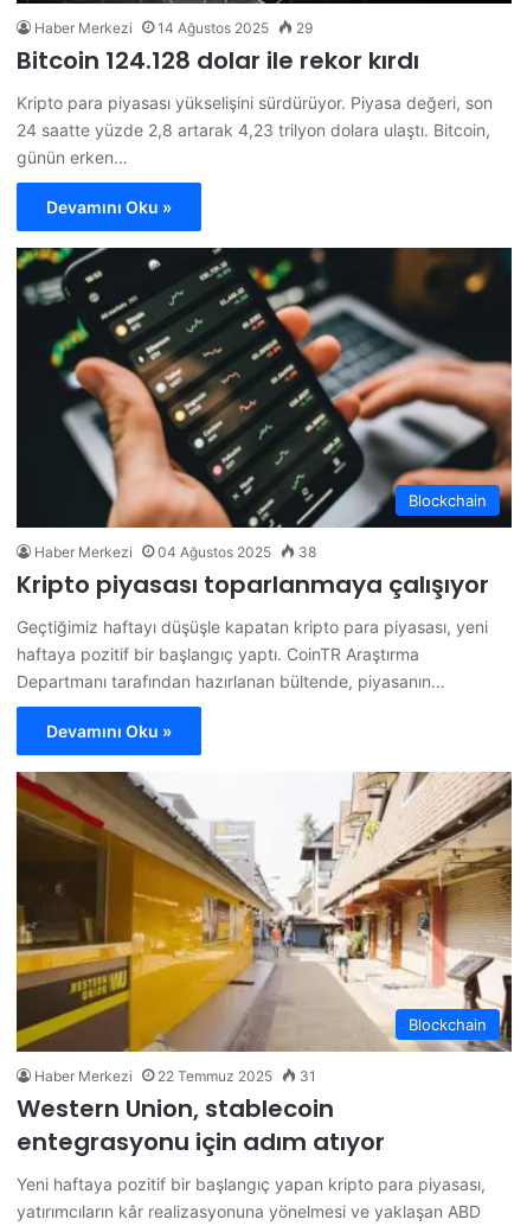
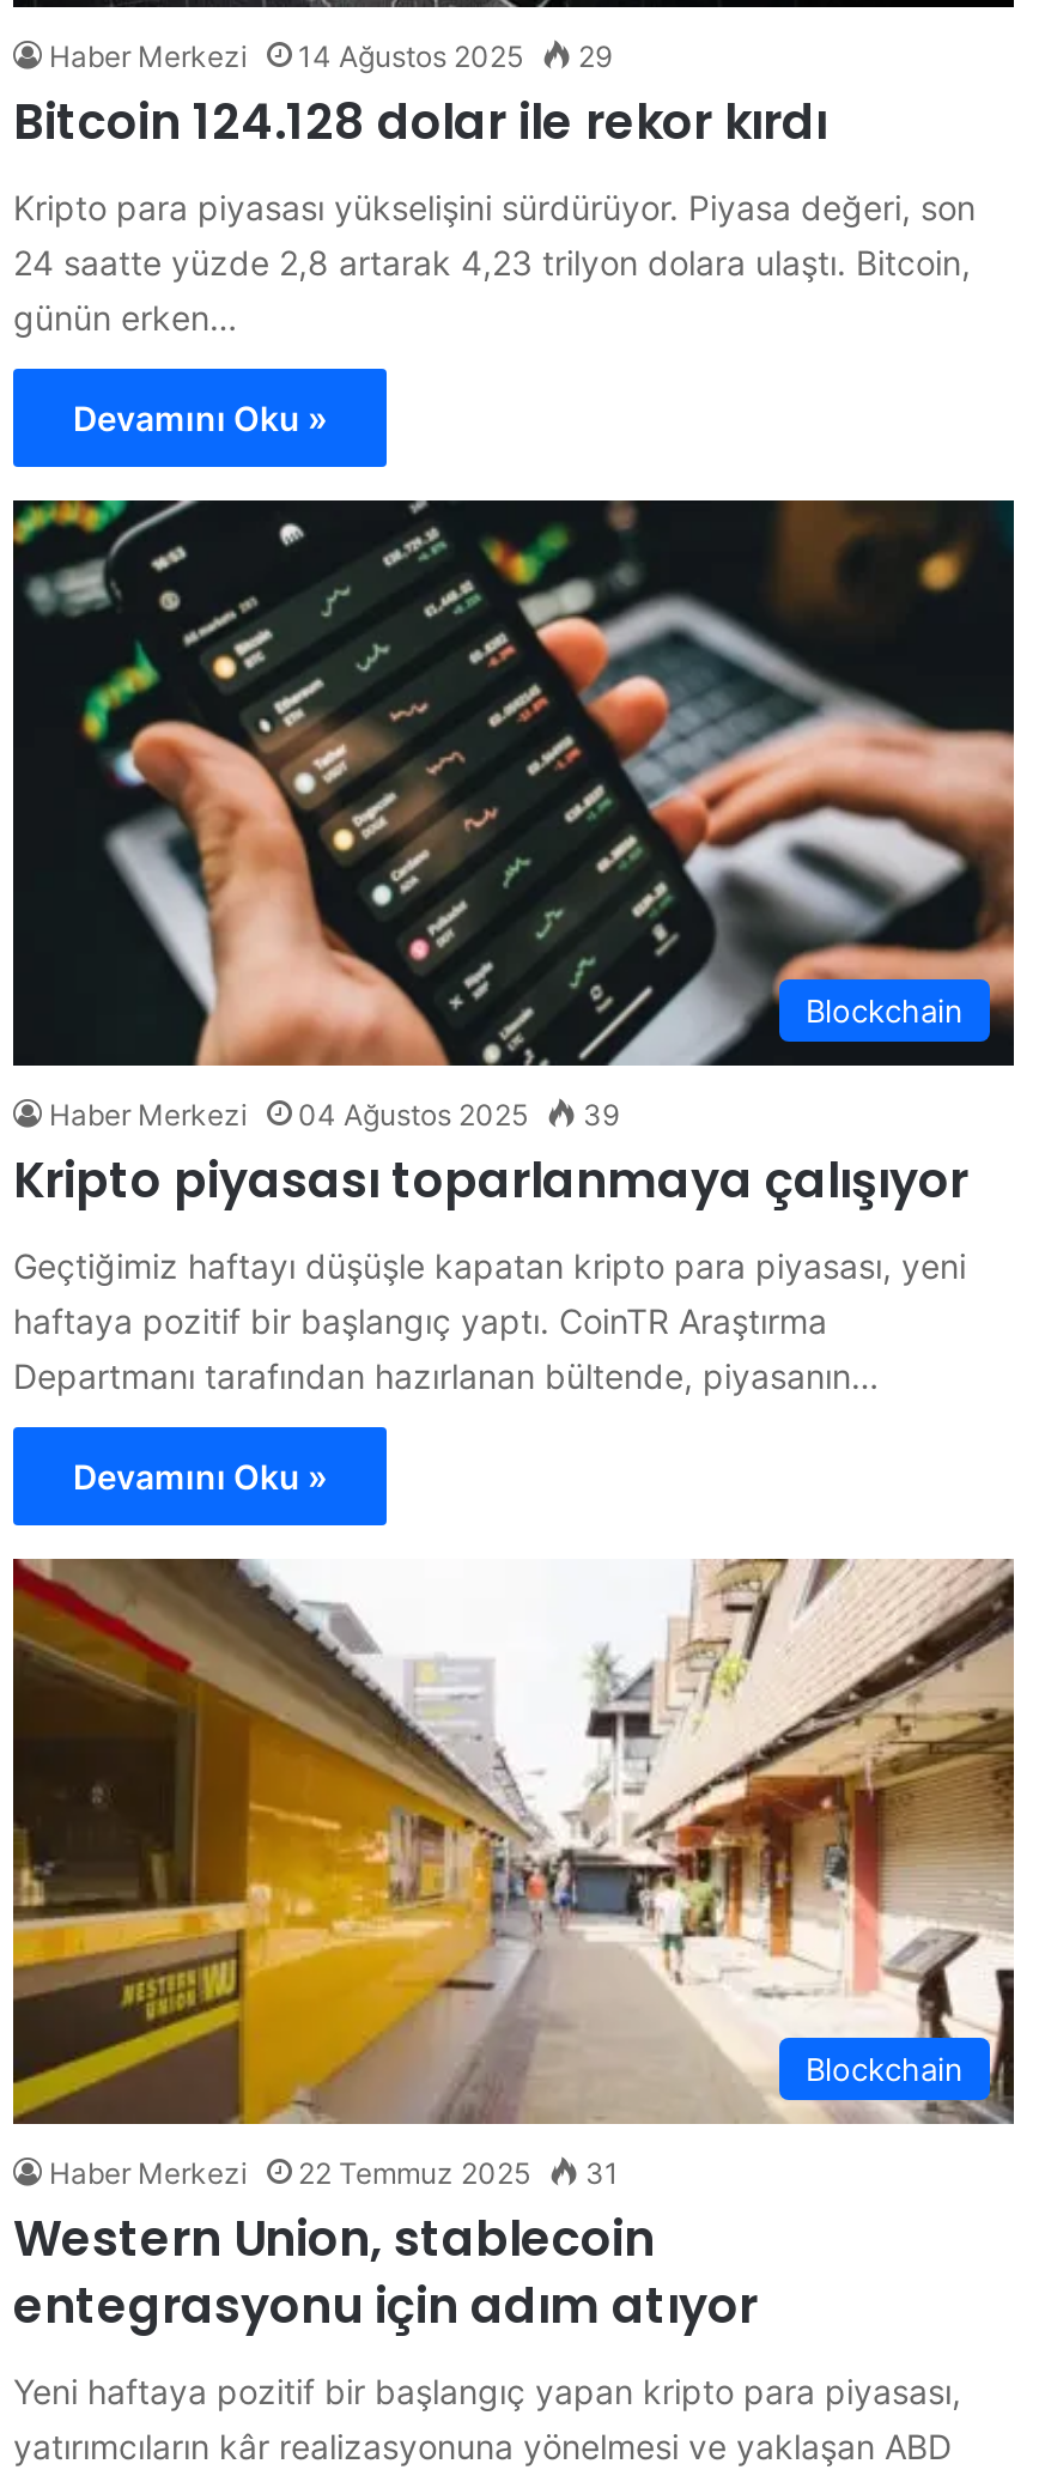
[34,543,316,561] Haber Merkezi 04 Ağustos 2025 38 -> [49,1097,619,1133] Haber Merkezi 04 Ağustos 2025 39

